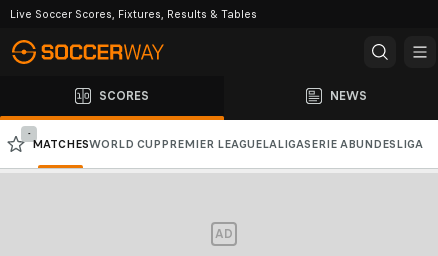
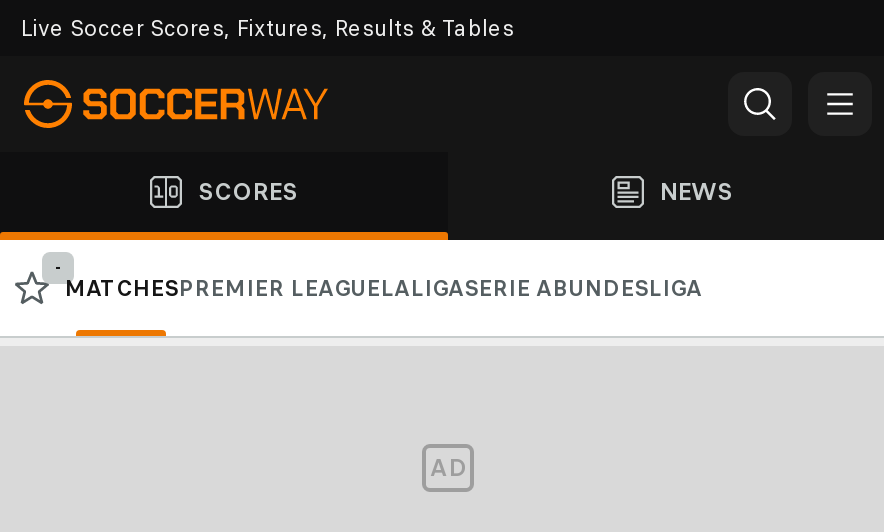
[32,137,423,151] MATCHESWORLD CUP PREMIER LEAGUELALIGASERIE A BUNDESLIGA -> [64,274,702,302] MATCHESPREMIER LEAGUELALIGASERIE ABUNDESLIGA

